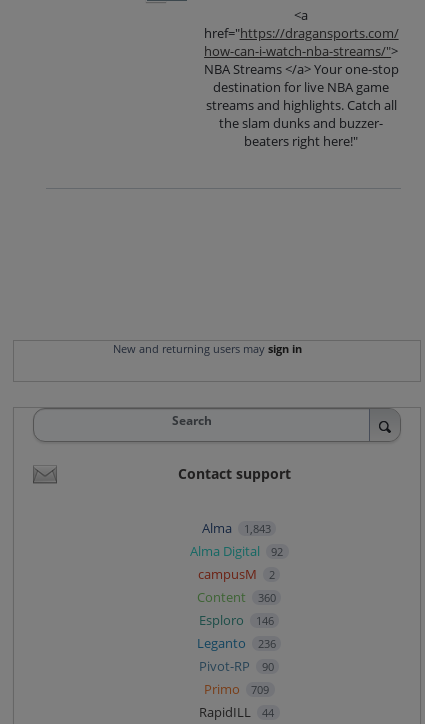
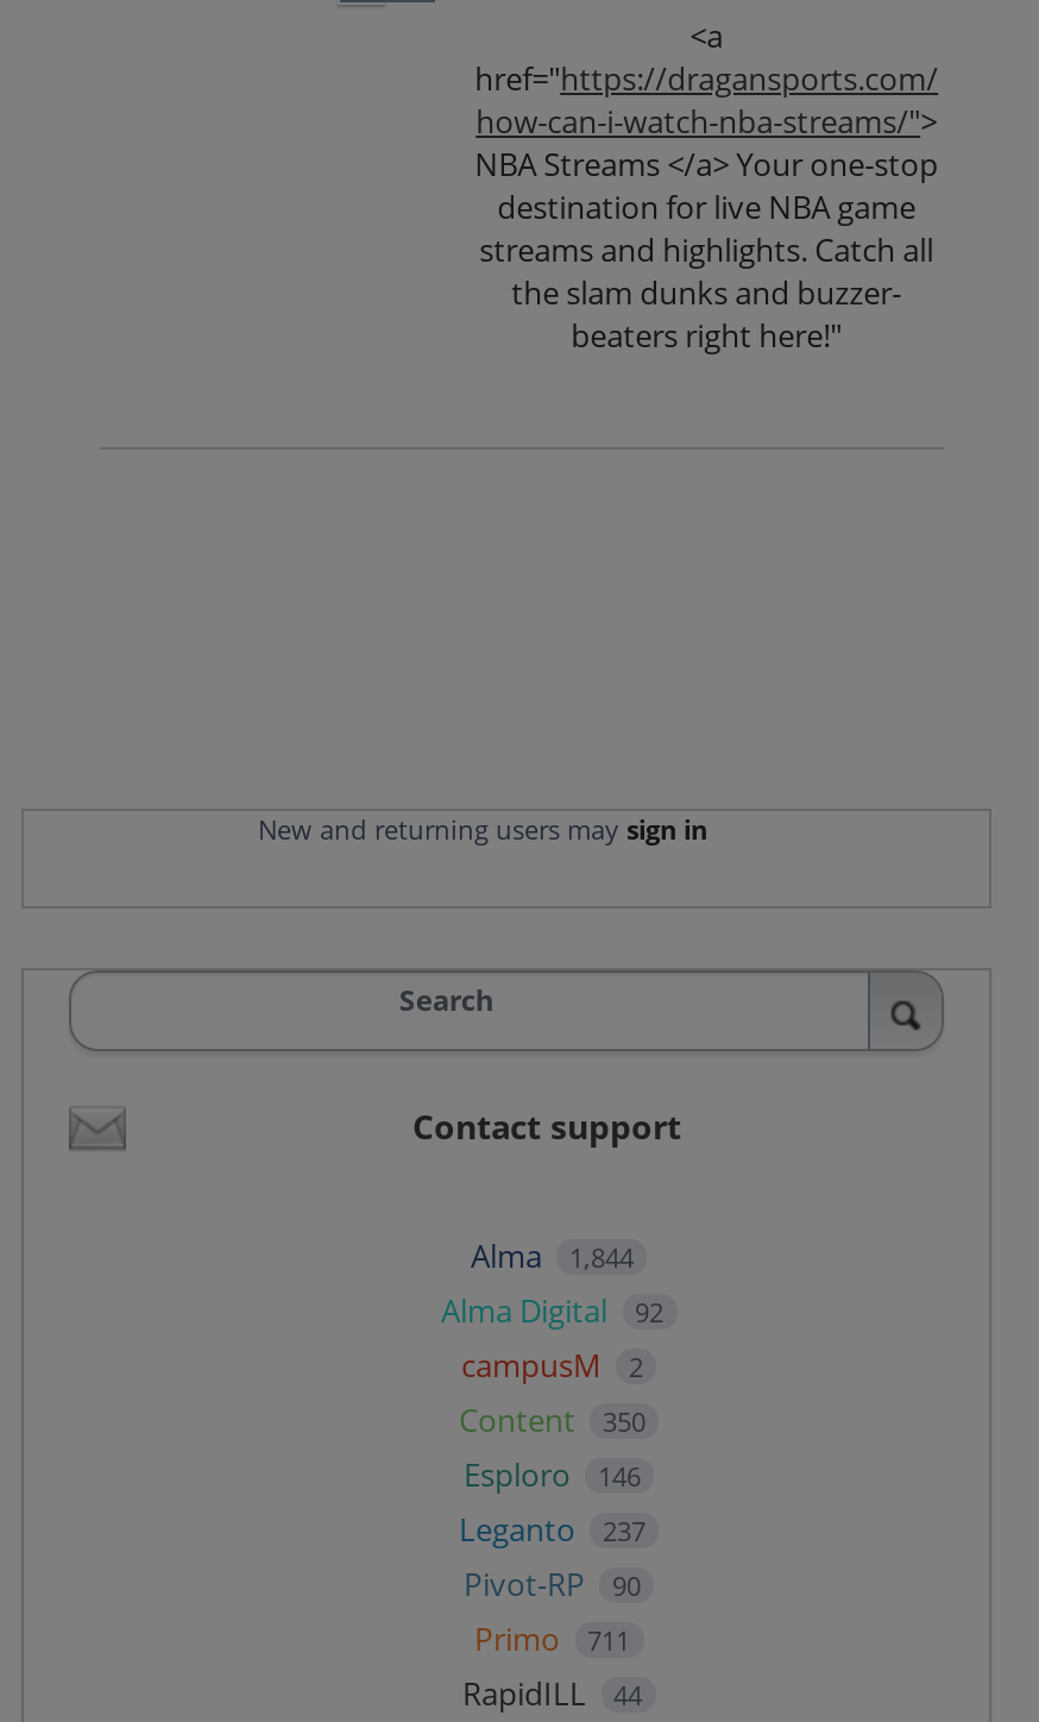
[202,519,270,537] Alma 1,843 -> [471,1233,634,1276] Alma 1,844
[197,588,275,606] Content 360 -> [459,1398,646,1440] Content 350
[197,634,275,652] Leganto 236 -> [459,1507,646,1550] Leganto 237
[203,680,269,698] Primo 709 -> [474,1616,630,1659] Primo 711

